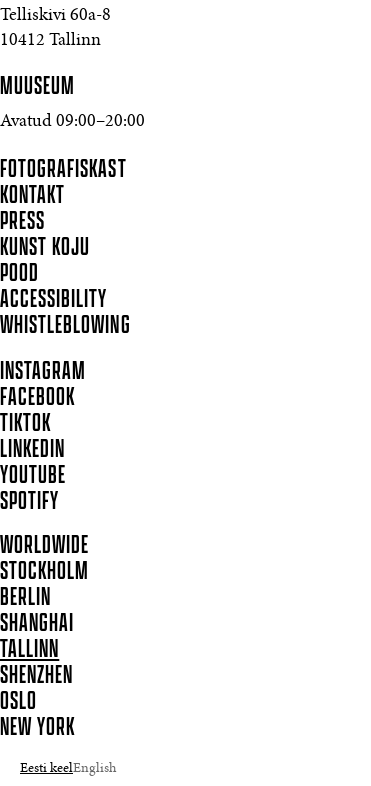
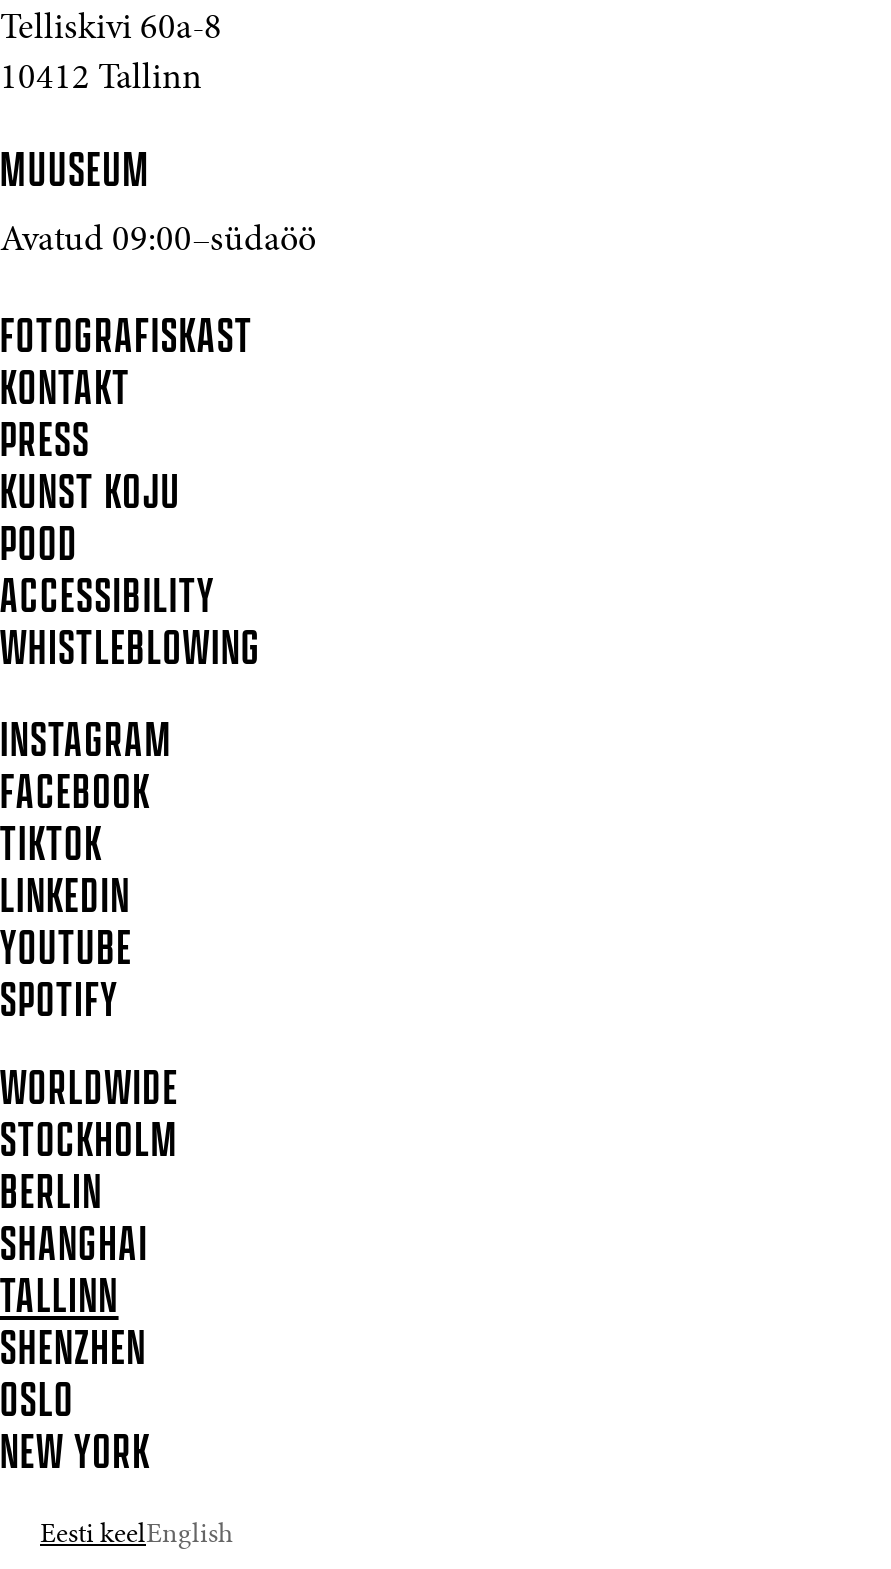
[0,113,145,131] Avatud 09:00–20:00 -> [0,224,316,260] Avatud 09:00–südaöö

